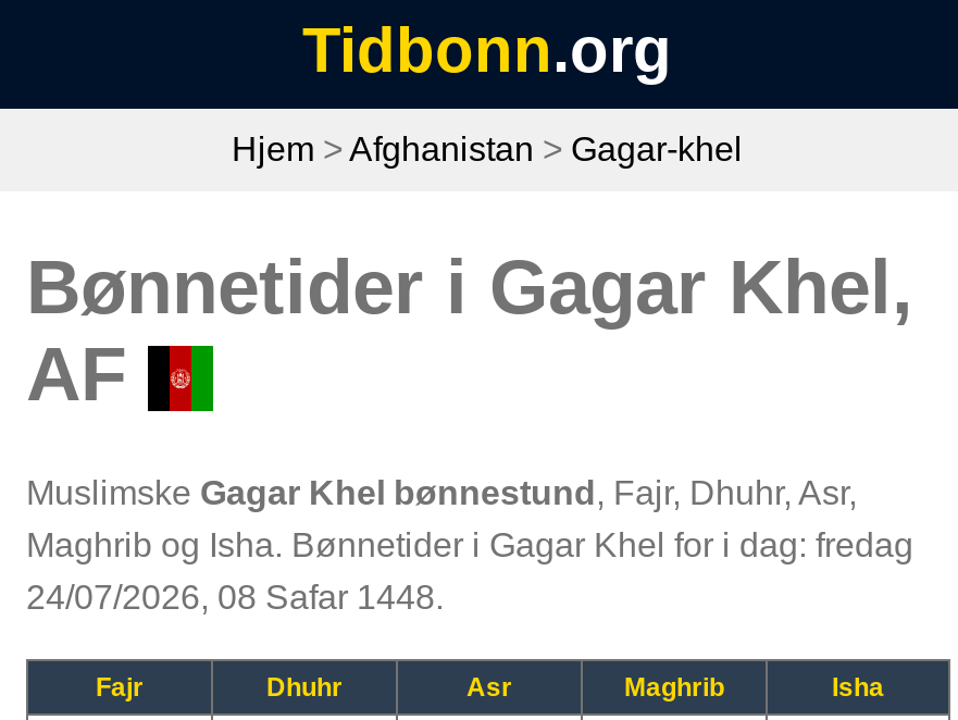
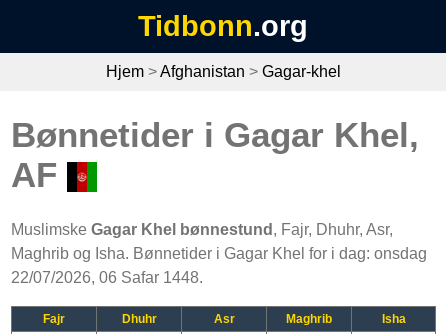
[26,527,913,564] Maghrib og Isha. Bønnetider i Gagar Khel for i dag: fredag -> [11,245,427,262] Maghrib og Isha. Bønnetider i Gagar Khel for i dag: onsdag
[26,579,444,616] 24/07/2026, 08 Safar 1448. -> [11,269,203,286] 22/07/2026, 06 Safar 1448.

